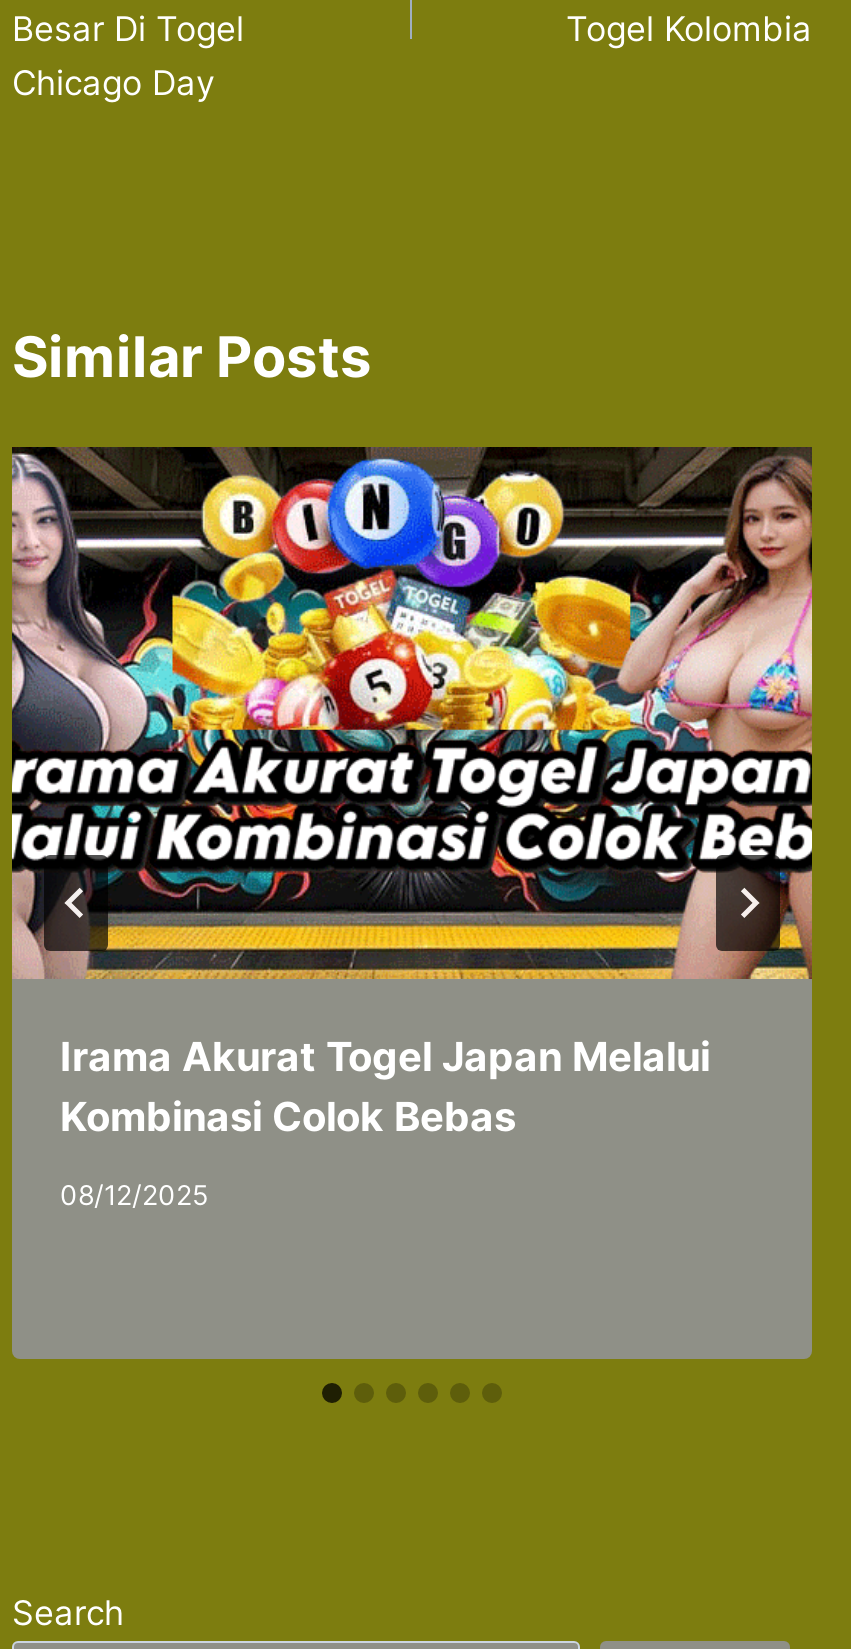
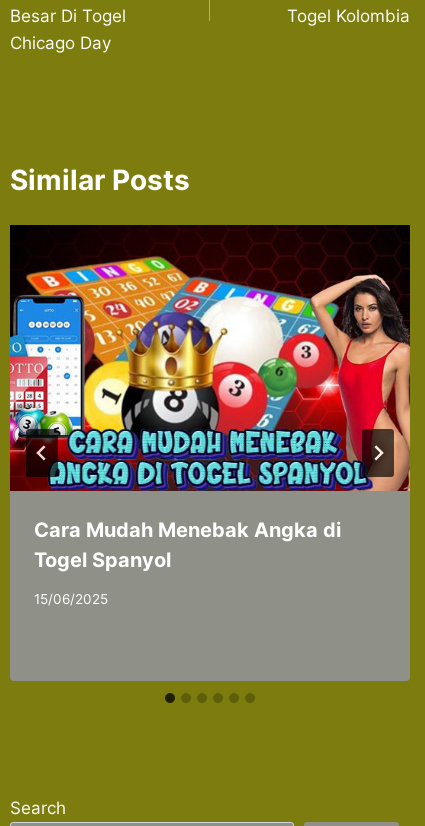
[10,447,814,1142] [image] | Irama Akurat Togel Japan Melalui | Kombinasi Colok Bebas -> [9,224,411,572] [image] | Cara Mudah Menebak Angka di | Togel Spanyol
[60,1179,208,1211] 08/12/2025 -> [34,591,108,607] 15/06/2025

